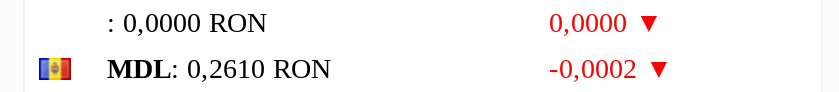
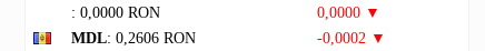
[107,54,331,84] MDL: 0,2610 RON -> [71,30,196,47] MDL: 0,2606 RON

